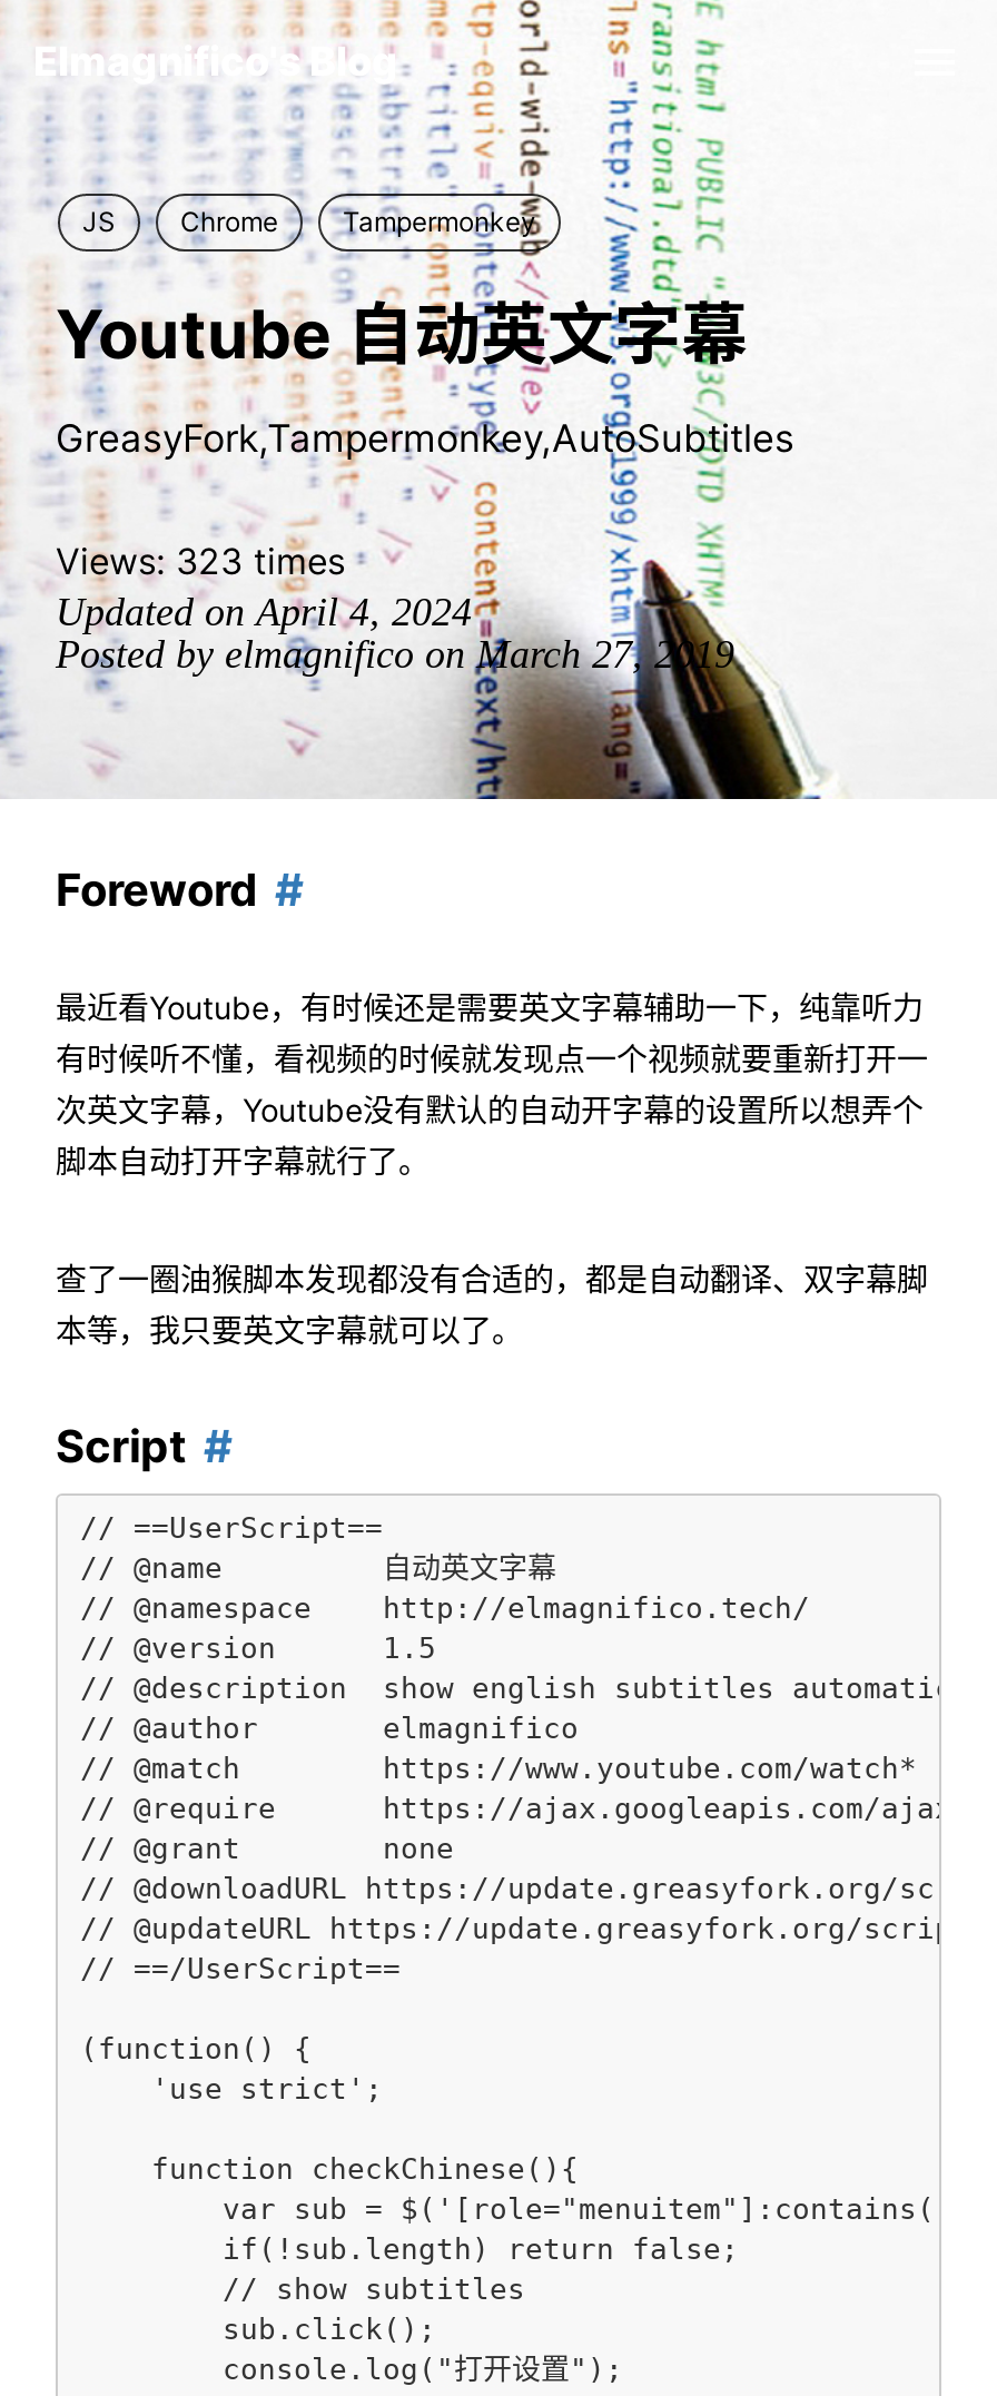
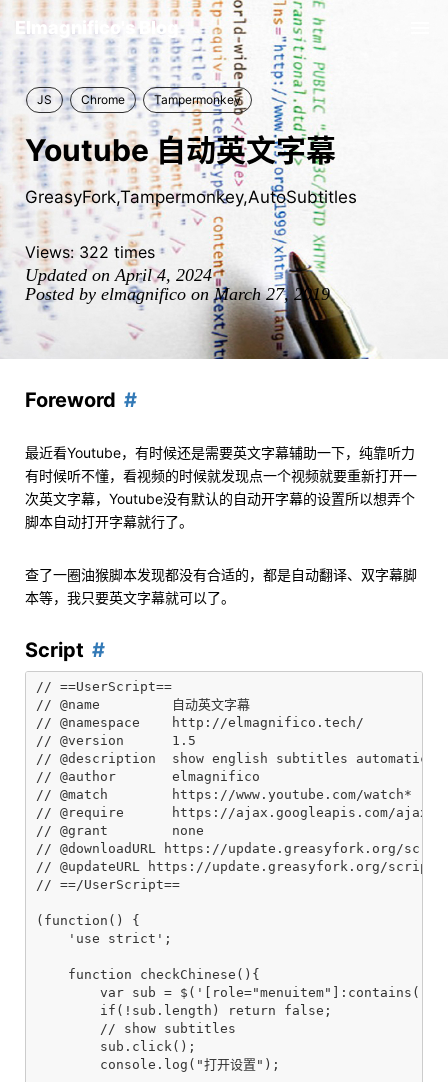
[56,539,345,583] Views: 323 times -> [25,242,155,262] Views: 322 times

